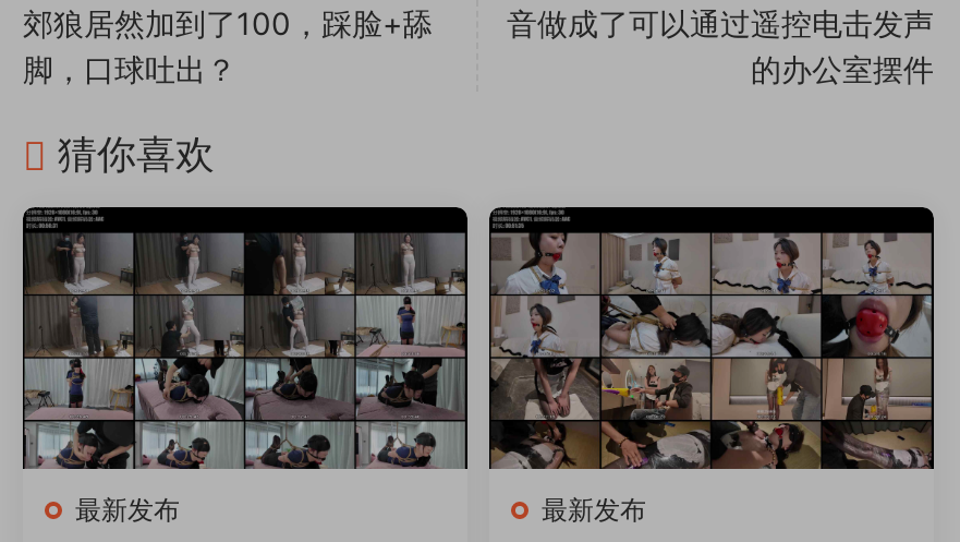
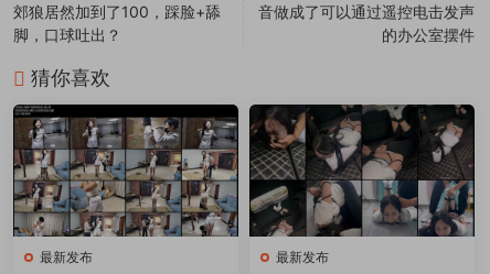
[489,205,934,471] [image] -> [249,103,475,238] [image]
[23,233,467,471] [image] -> [13,117,238,237] [image]

